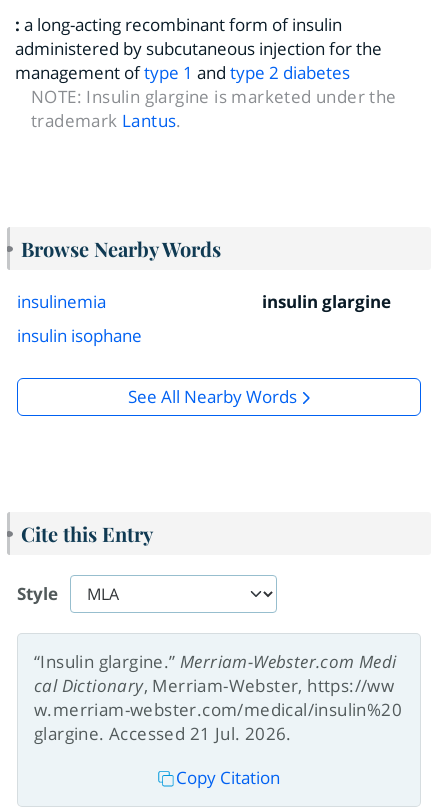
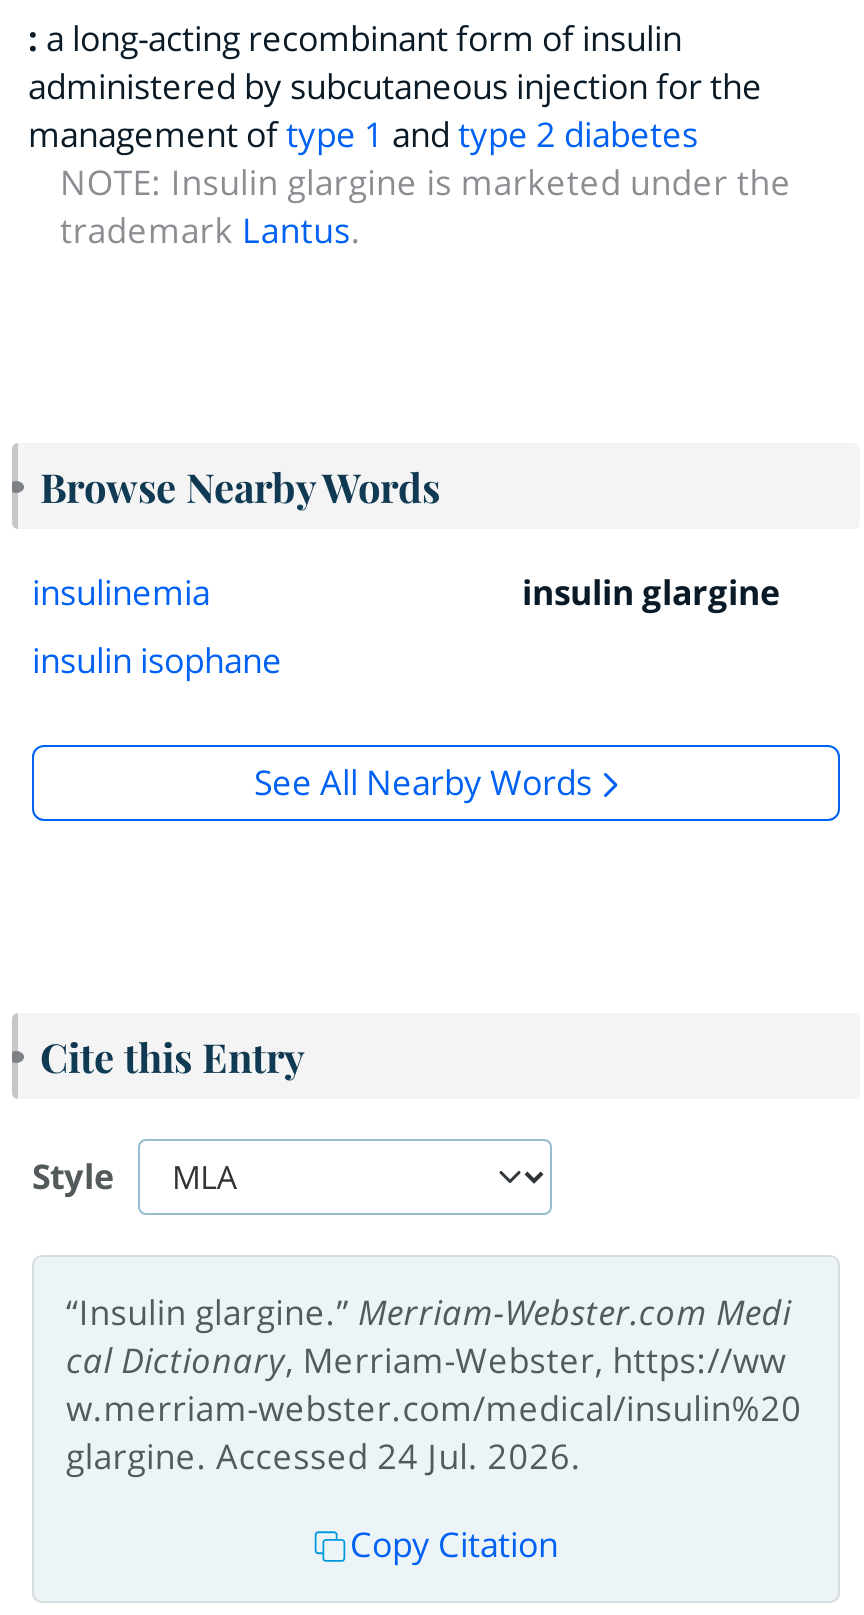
[34,722,292,745] glargine. Accessed 21 Jul. 2026. -> [66,1433,582,1479] glargine. Accessed 24 Jul. 2026.

